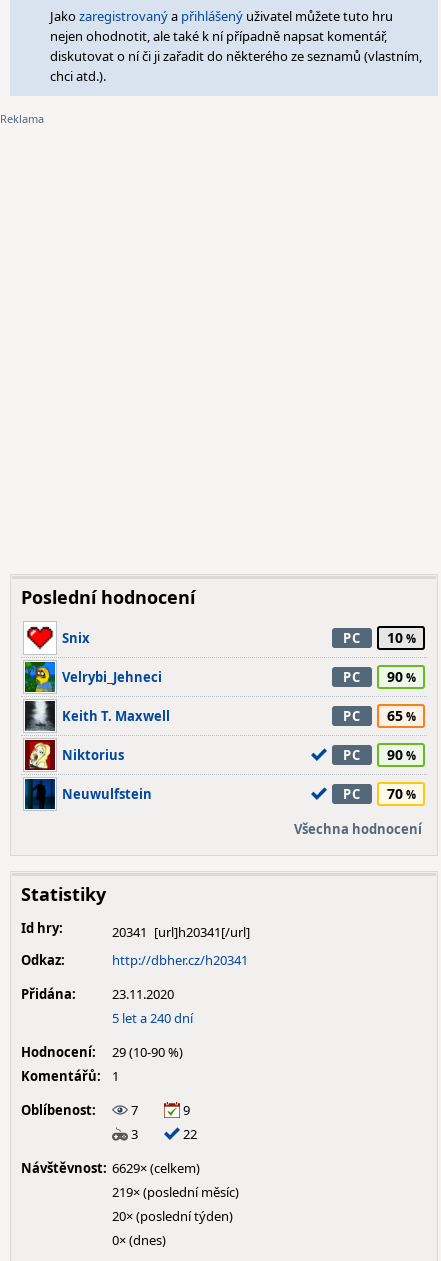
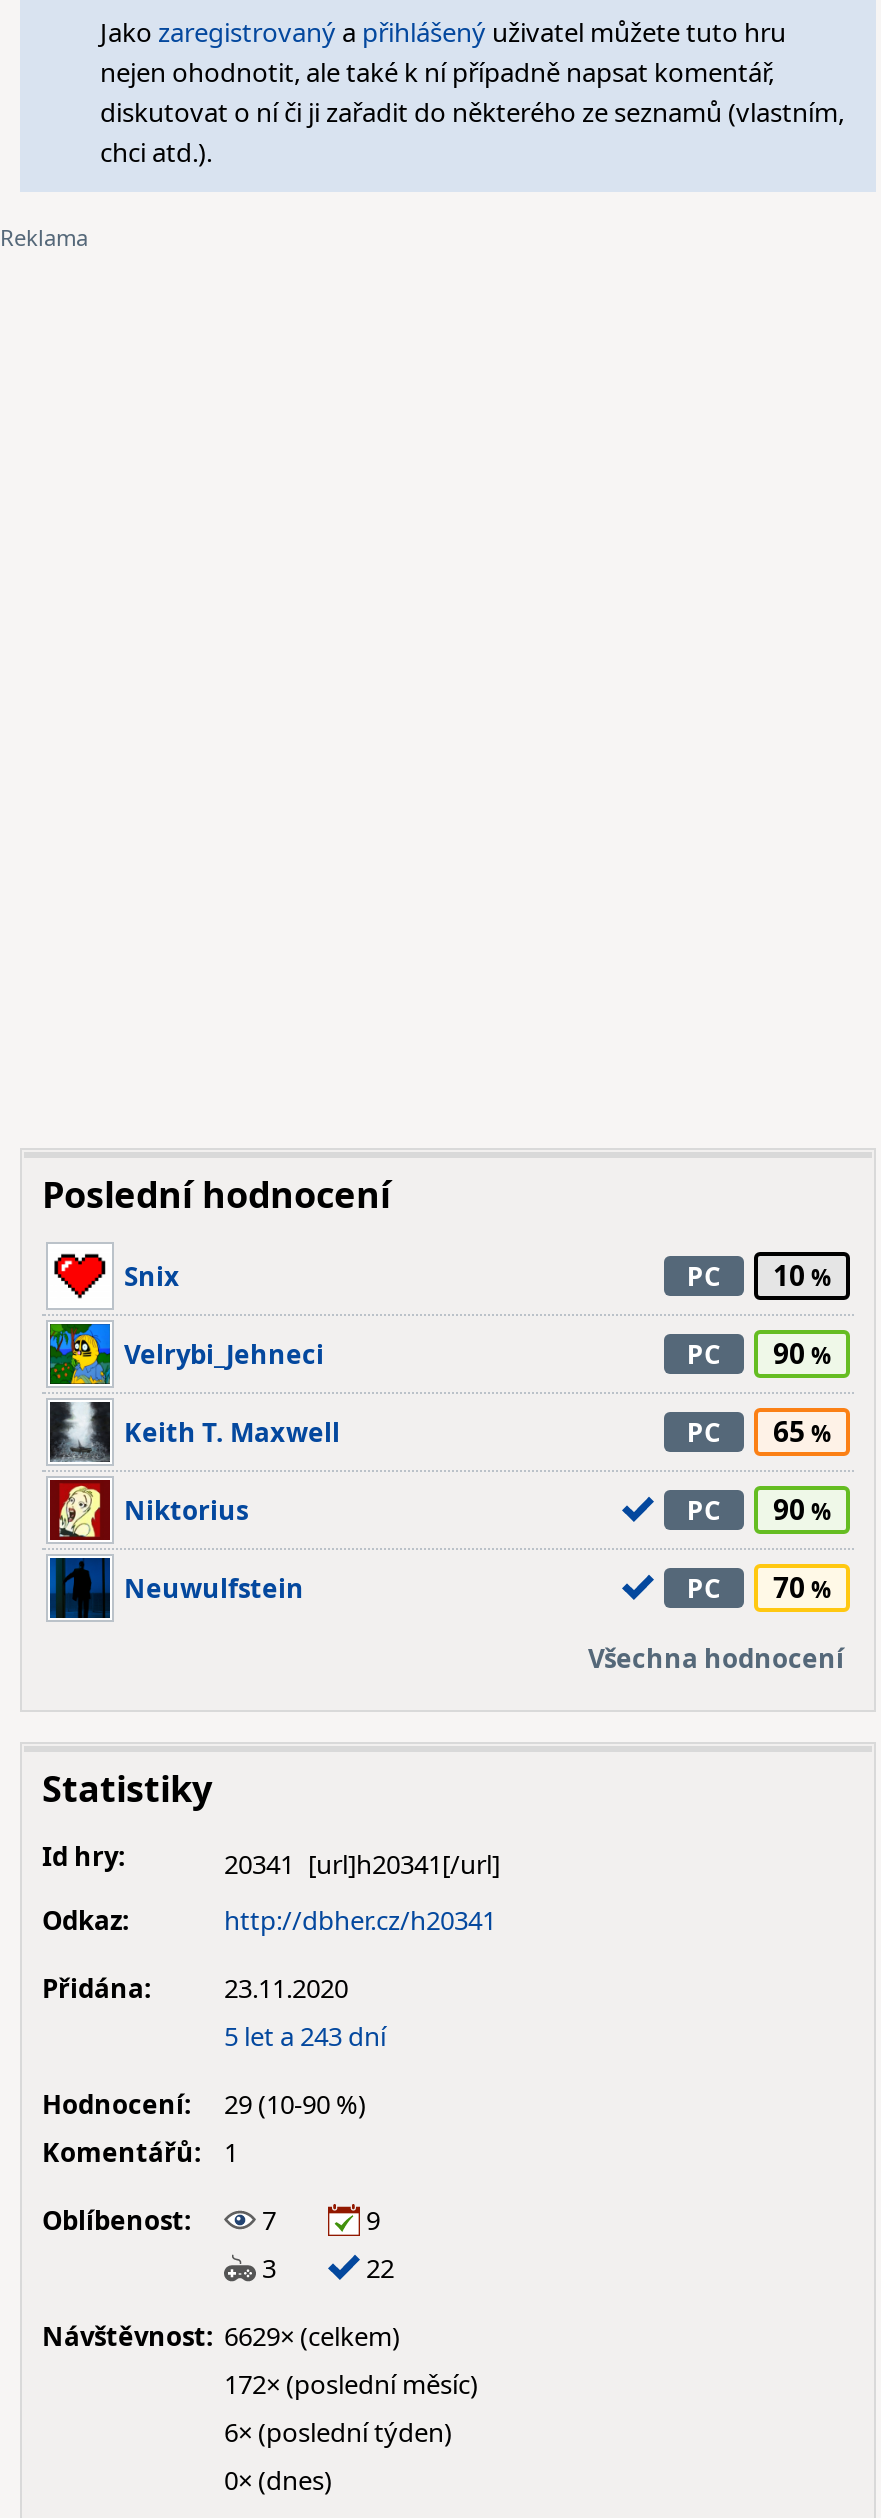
[112,1009,193,1027] 5 let a 240 dní -> [224,2018,386,2054] 5 let a 243 dní
[112,1183,239,1201] 219× (poslední měsíc) -> [224,2366,478,2402] 172× (poslední měsíc)
[112,1207,233,1225] 20× (poslední týden) -> [224,2414,452,2450] 6× (poslední týden)

